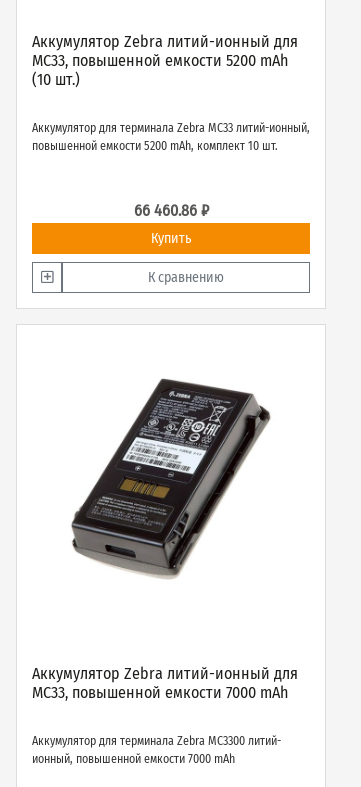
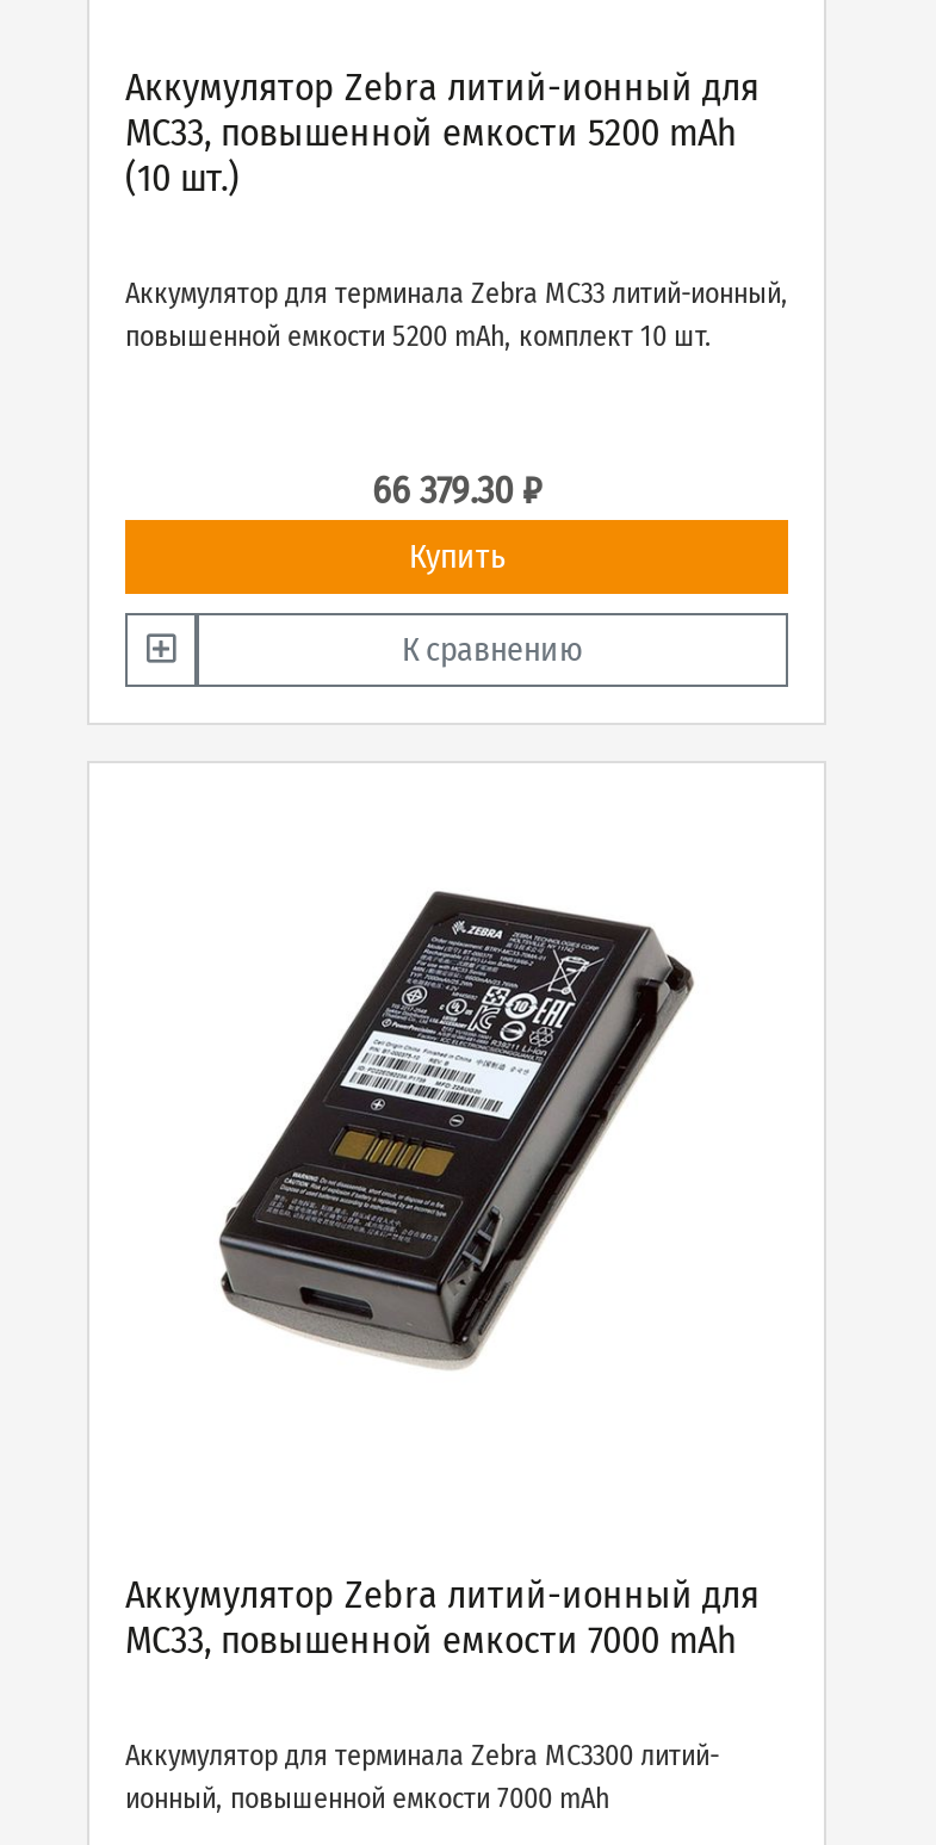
[133,201,208,220] 66 460.86 ₽ -> [372,467,541,512] 66 379.30 ₽

